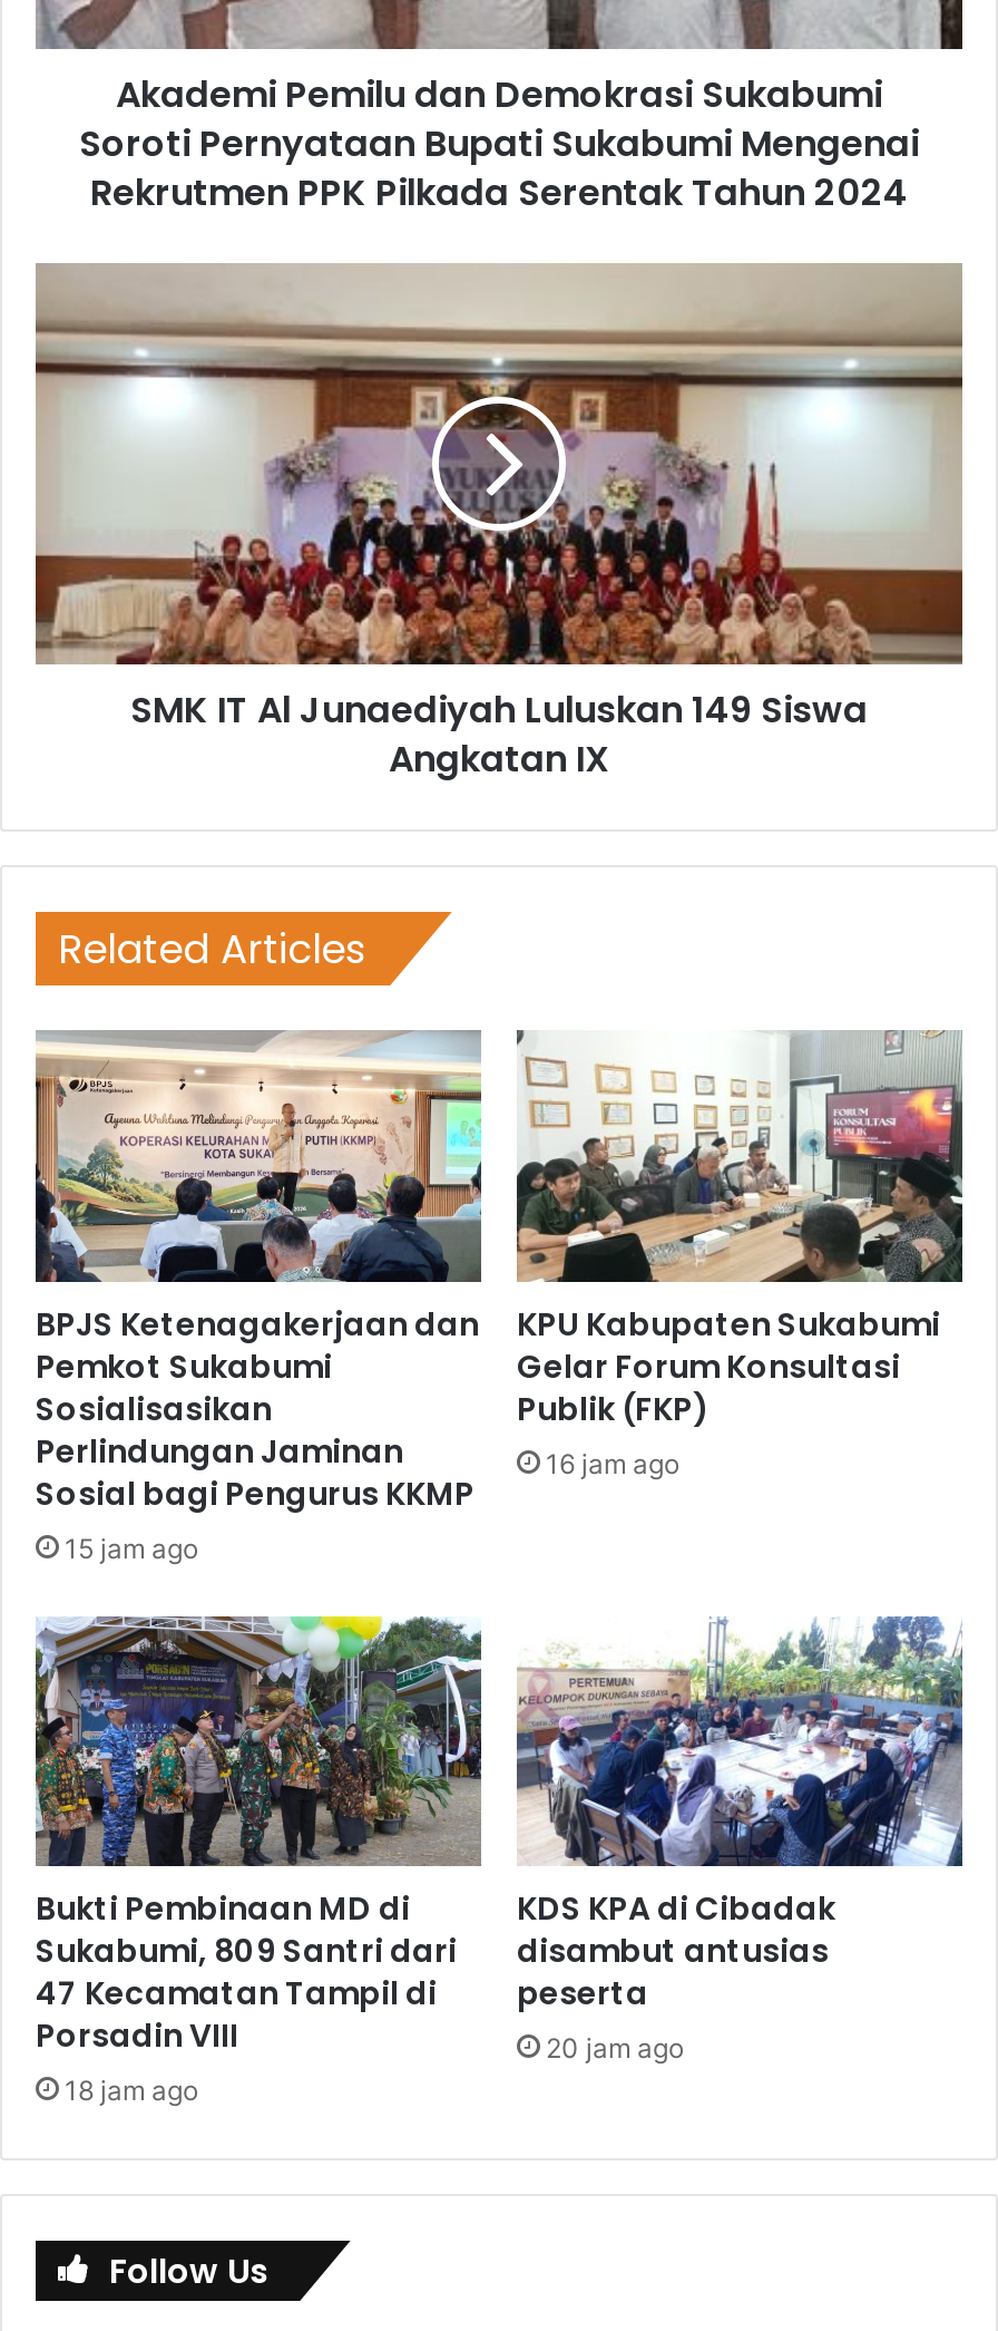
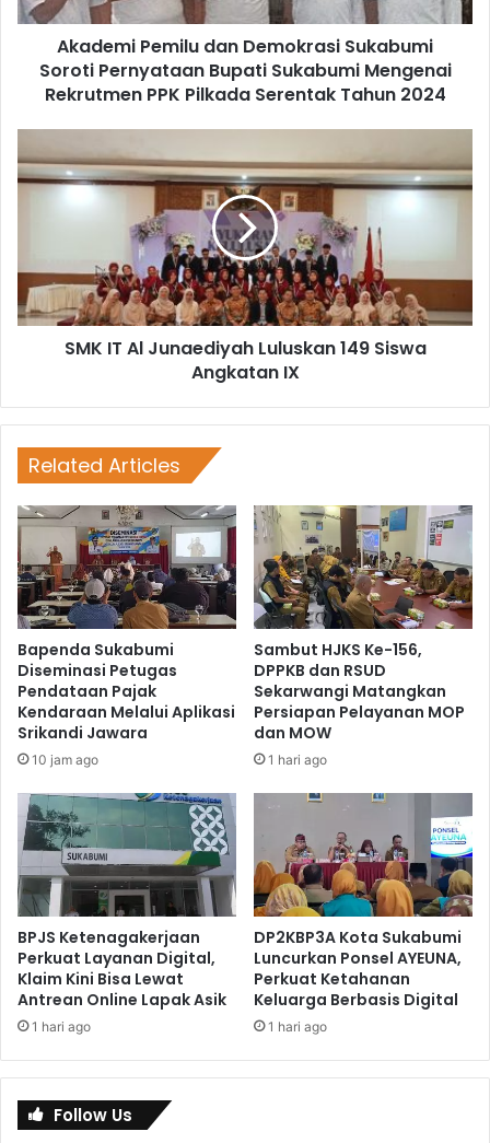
[36,1030,483,1564] [image] | BPJS Ketenagakerjaan dan | Pemkot Sukabumi | Sosialisasikan | Perlindungan Jaminan | Sosial bagi Pengurus KKMP | 15 jam ago -> [16,505,237,768] [image] | Bapenda Sukabumi | Diseminasi Petugas | Pendataan Pajak | Kendaraan Melalui Aplikasi | Srikandi Jawara | 10 jam ago
[517,1030,965,1480] [image] | KPU Kabupaten Sukabumi | Gelar Forum Konsultasi | Publik (FKP) | 16 jam ago -> [254,504,474,768] [image] | Sambut HJKS Ke-156, | DPPKB dan RSUD | Sekarwangi Matangkan | Persiapan Pelayanan MOP | dan MOW | 1 hari ago
[36,1614,481,2107] [image] | Bukti Pembinaan MD di | Sukabumi, 809 Santri dari | 47 Kecamatan Tampil di | Porsadin VIII | 18 jam ago -> [17,792,236,1034] [image] | BPJS Ketenagakerjaan | Perkuat Layanan Digital, | Klaim Kini Bisa Lewat | Antrean Online Lapak Asik | 1 hari ago
[517,1616,965,2065] [image] | KDS KPA di Cibadak | disambut antusias | peserta | 20 jam ago -> [253,792,474,1034] [image] | DP2KBP3A Kota Sukabumi | Luncurkan Ponsel AYEUNA, | Perkuat Ketahanan | Keluarga Berbasis Digital | 1 hari ago

